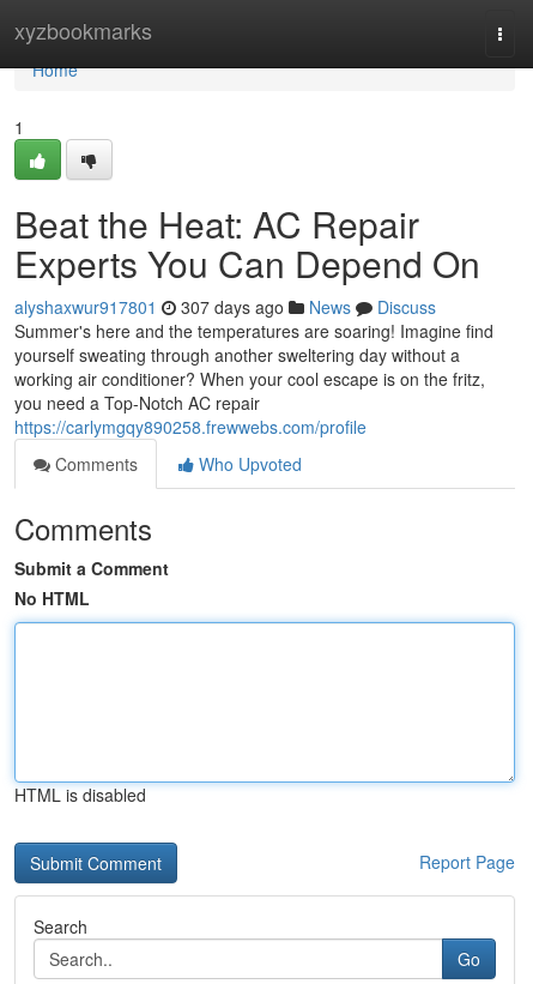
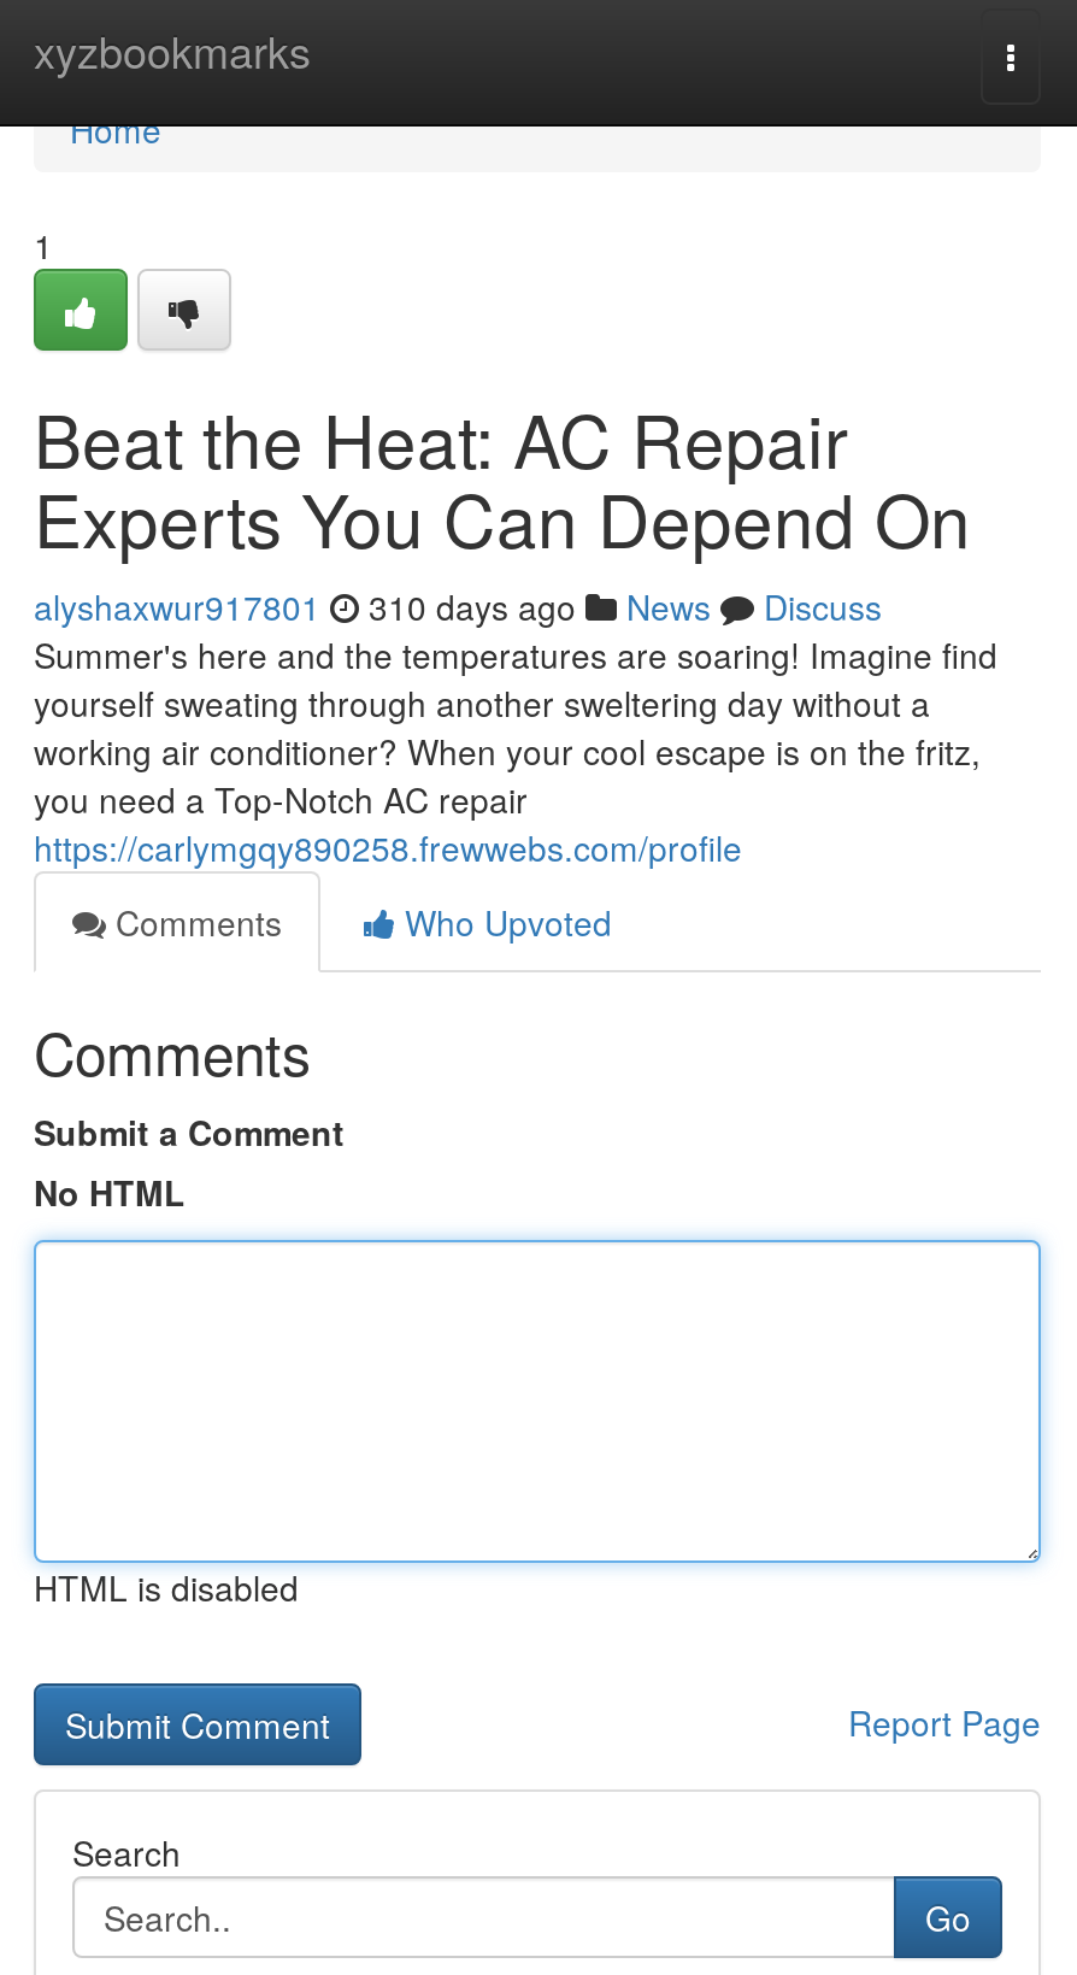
[14,295,436,319] alyshaxwur917801 307 days ago News Discuss -> [34,582,882,630] alyshaxwur917801 310 days ago News Discuss

